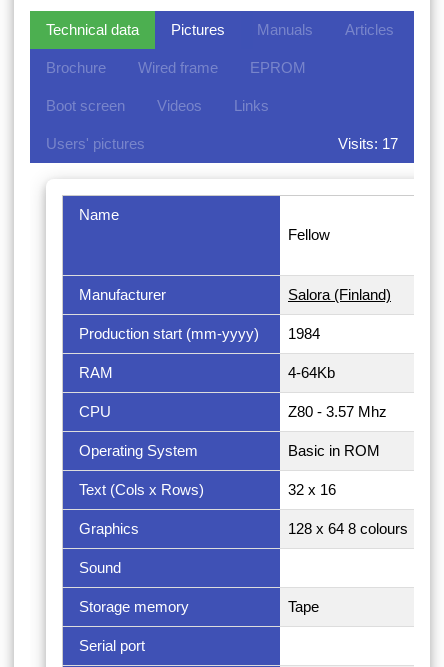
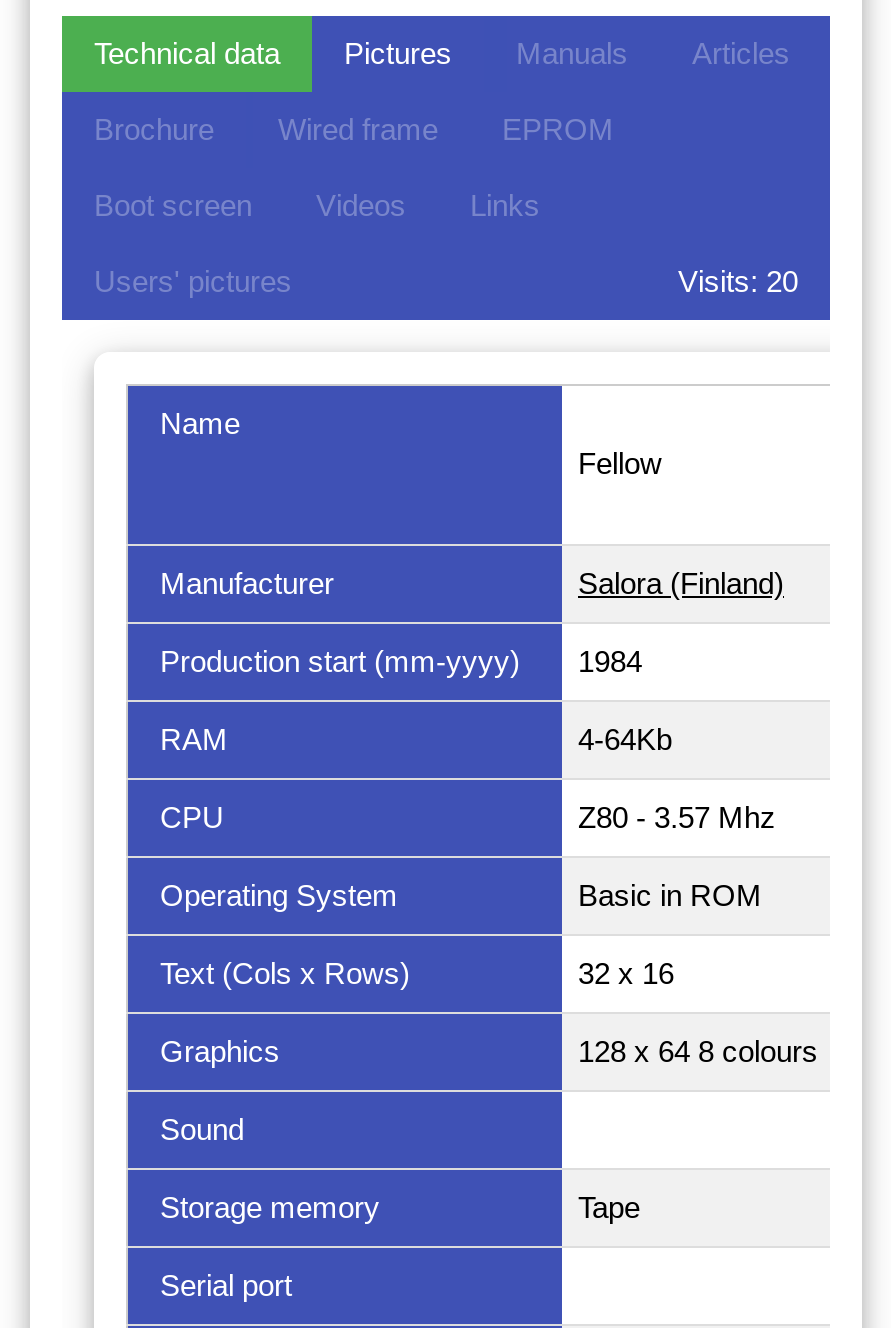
[338,135,398,152] Visits: 17 -> [678,263,798,297] Visits: 20

